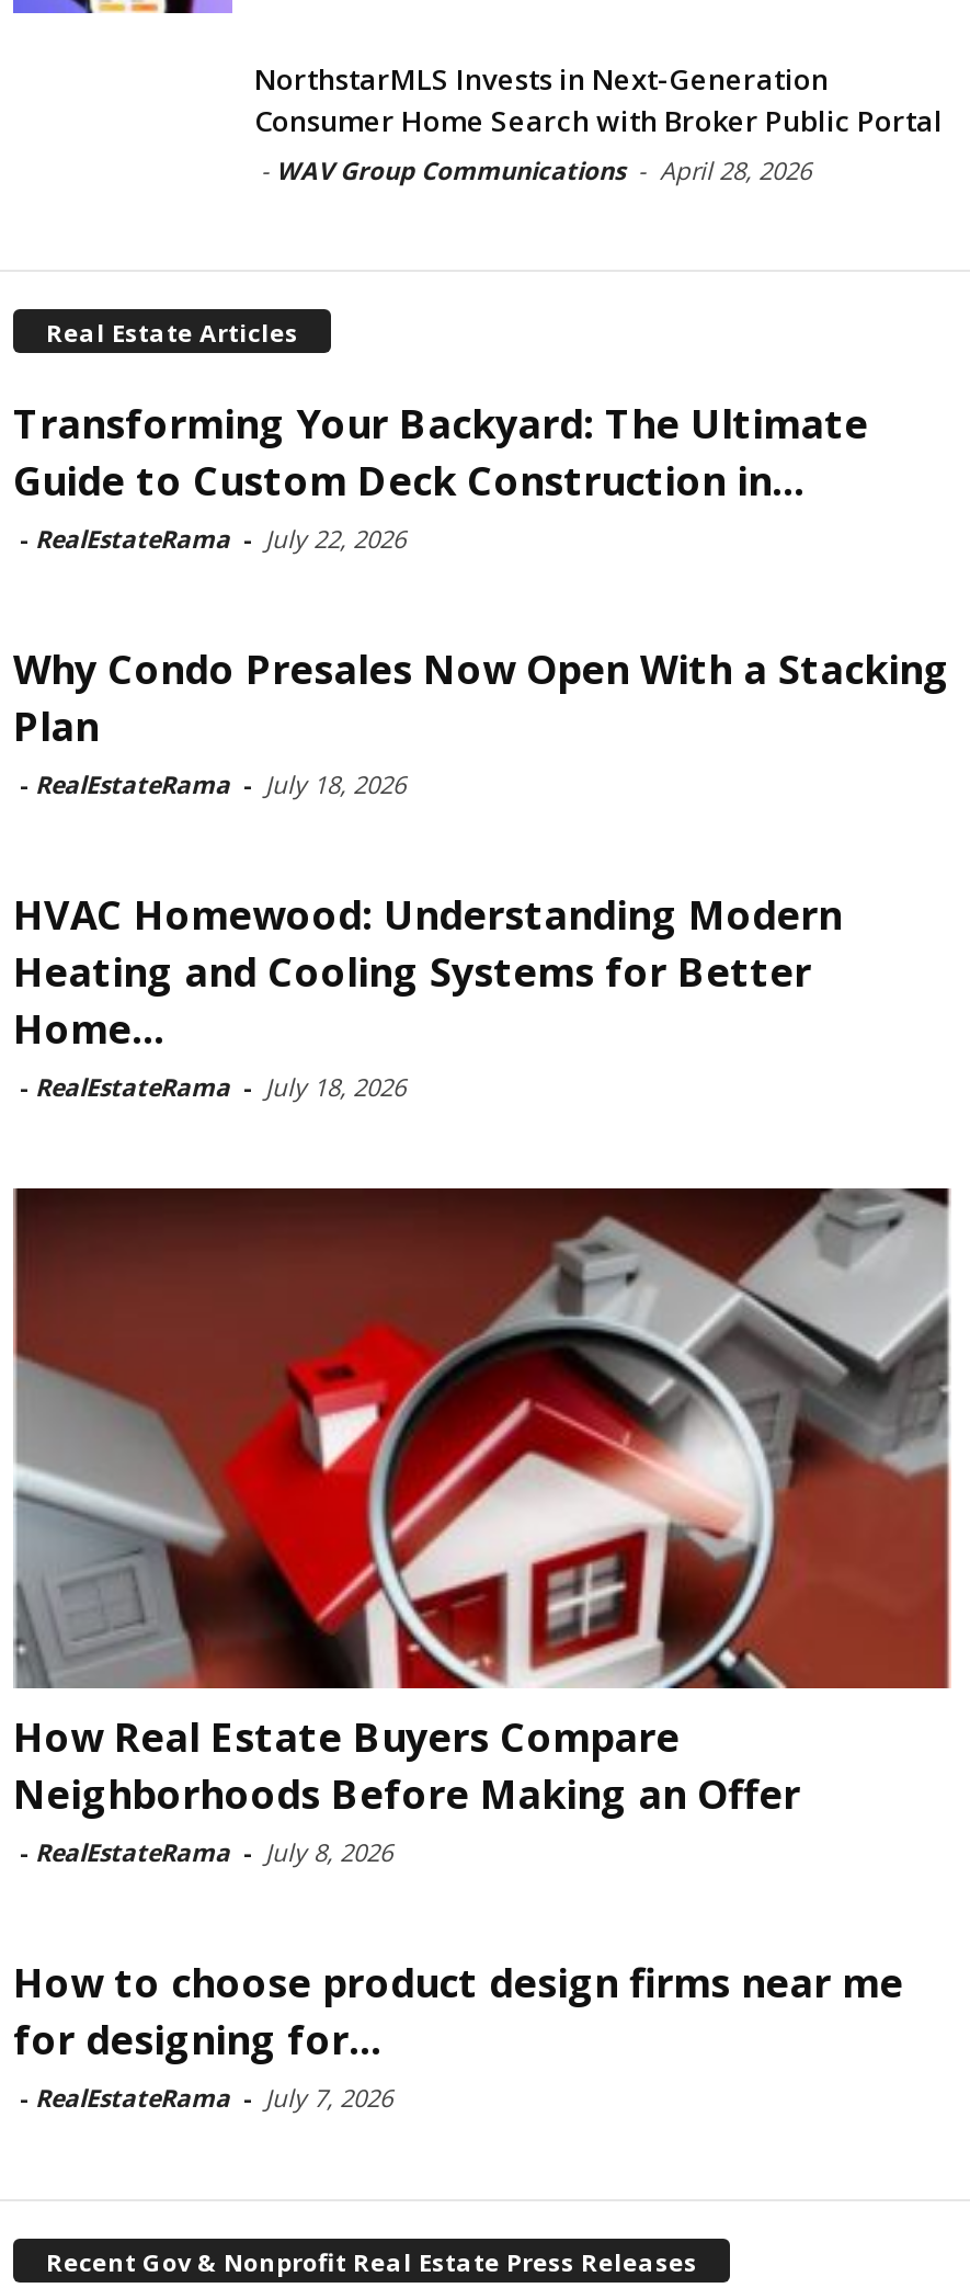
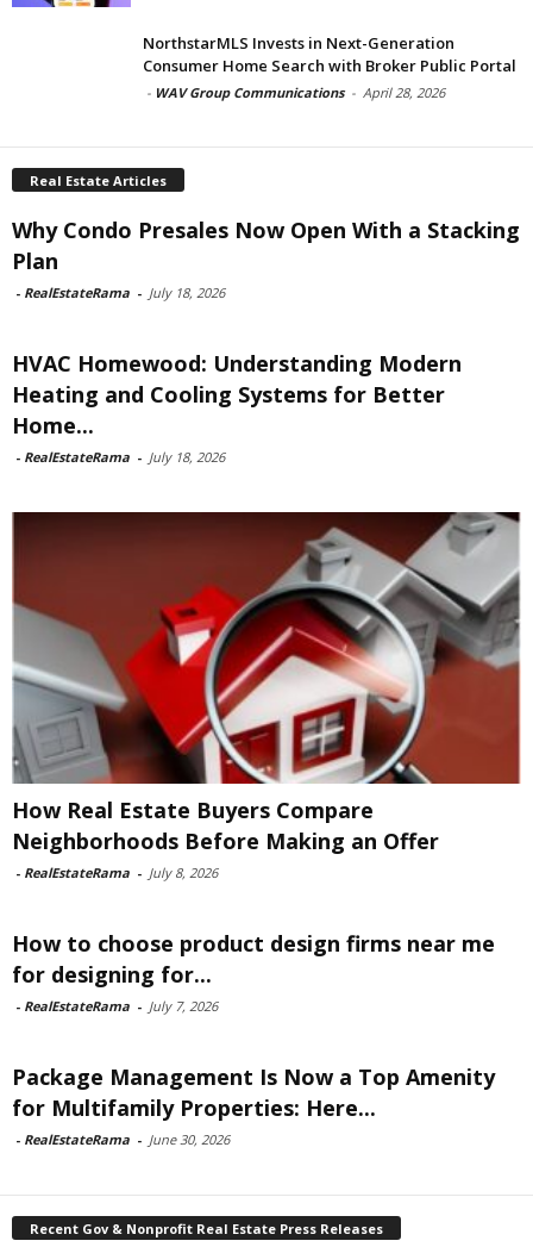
[13,396,868,554] Transforming Your Backyard: The Ultimate | Guide to Custom Deck Construction in... | - RealEstateRama - July 22, 2026 -> none
moved [11,642,954,2114] -> [11,215,522,1015]: [image] | Why Condo Presales Now Open With a Stacking | Plan | ... | for designing for... | - RealEstateRama - July 7, 2026
none -> [12,1062,495,1148] Package Management Is Now a Top Amenity | for Multifamily Properties: Here... | - RealEstateRama - June 30, 2026

